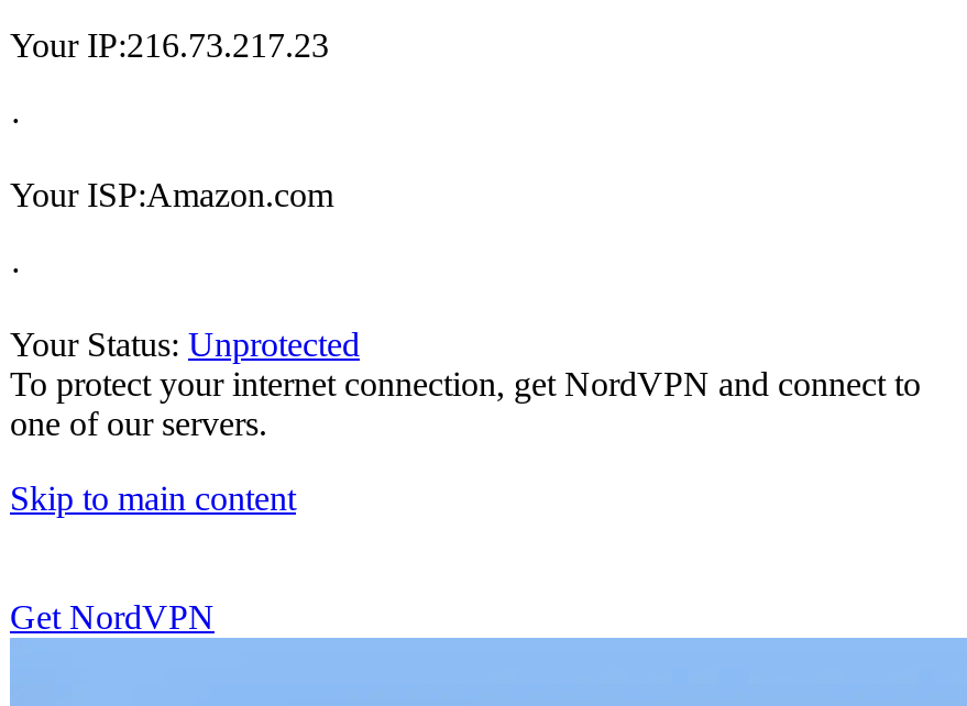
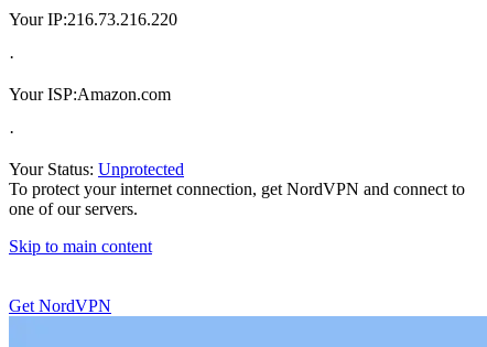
[10,26,329,64] Your IP:216.73.217.23 -> [9,10,177,29] Your IP:216.73.216.220

